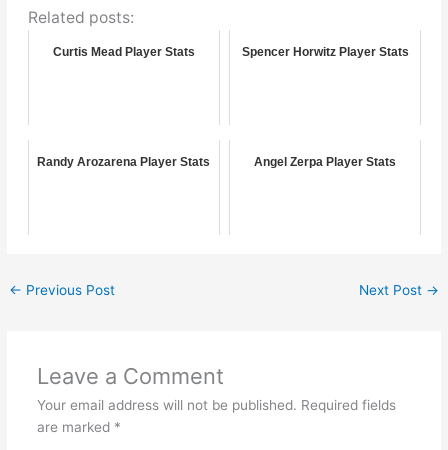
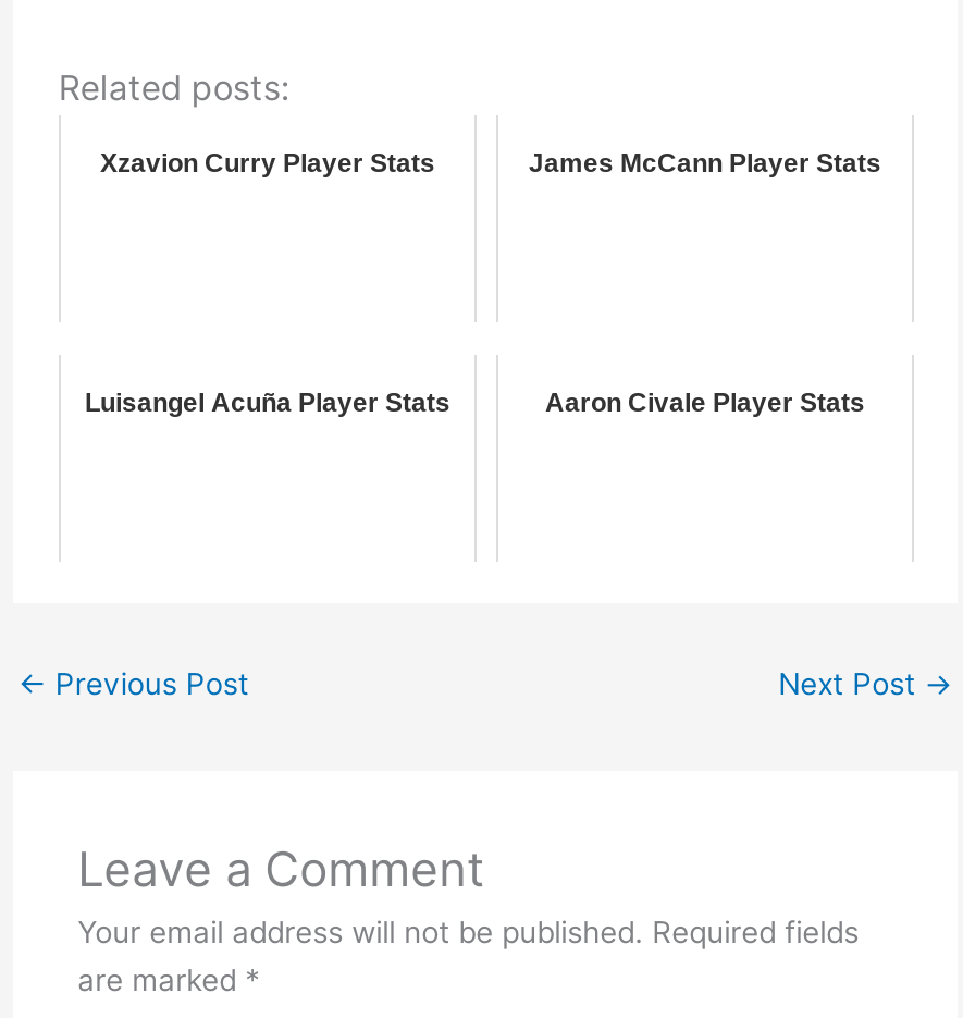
[53,45,195,59] Curtis Mead Player Stats -> [100,149,435,179] Xzavion Curry Player Stats
[241,45,408,59] Spencer Horwitz Player Stats -> [529,149,881,179] James McCann Player Stats
[37,155,210,169] Randy Arozarena Player Stats -> [85,388,450,419] Luisangel Acuña Player Stats
[254,155,396,169] Angel Zerpa Player Stats -> [545,388,865,419] Aaron Civale Player Stats

